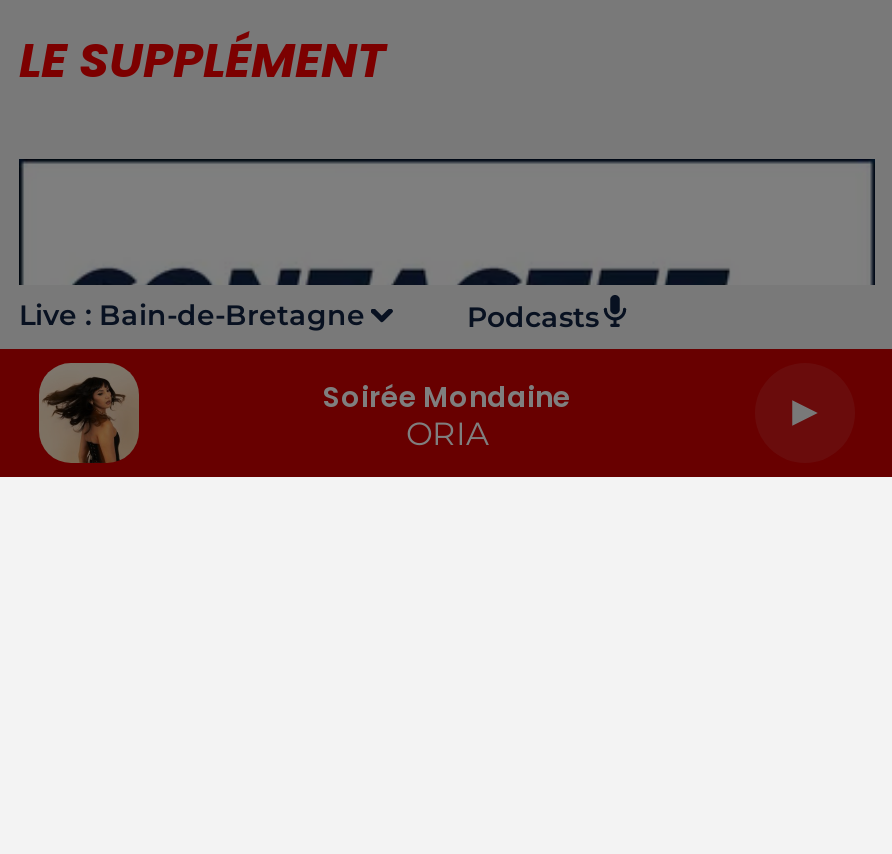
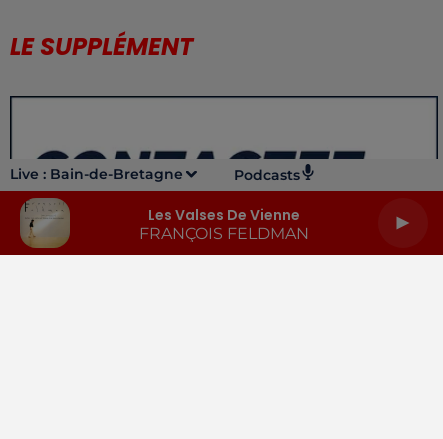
[45,373,127,463] [image] -> [24,203,63,248] [image]
[323,376,571,452] Soirée Mondaine | ORIA -> [139,204,309,242] Les Valses De Vienne | FRANÇOIS FELDMAN

